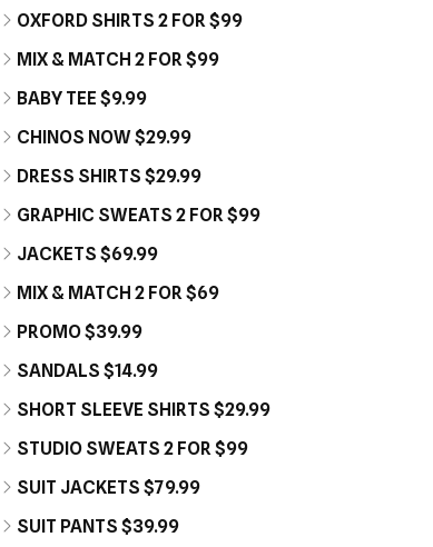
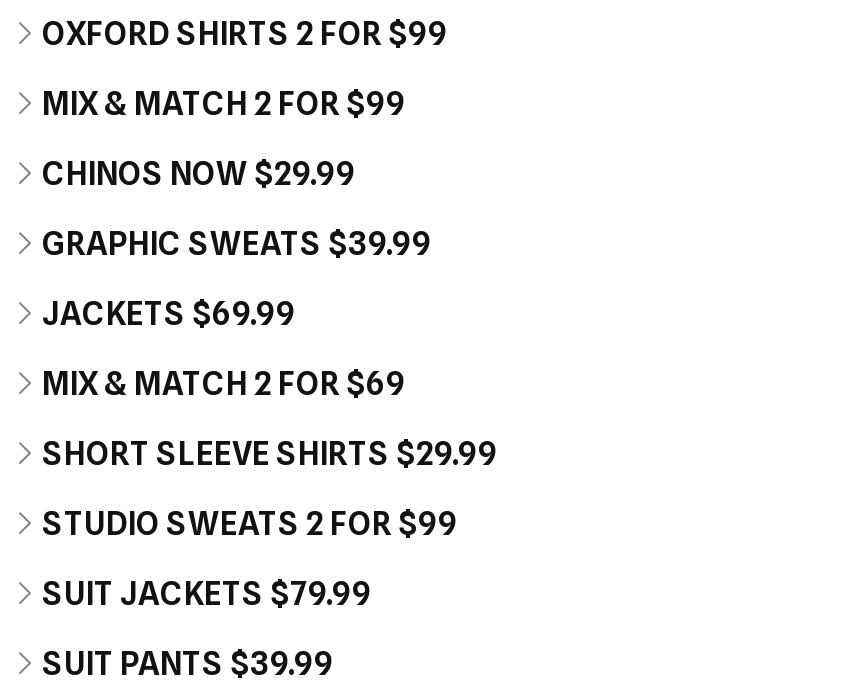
[17,88,147,109] BABY TEE $9.99 -> none
[17,166,260,226] DRESS SHIRTS $29.99 | GRAPHIC SWEATS 2 FOR $99 -> [42,225,432,263] GRAPHIC SWEATS $39.99
[17,321,158,381] PROMO $39.99 | SANDALS $14.99 -> none

